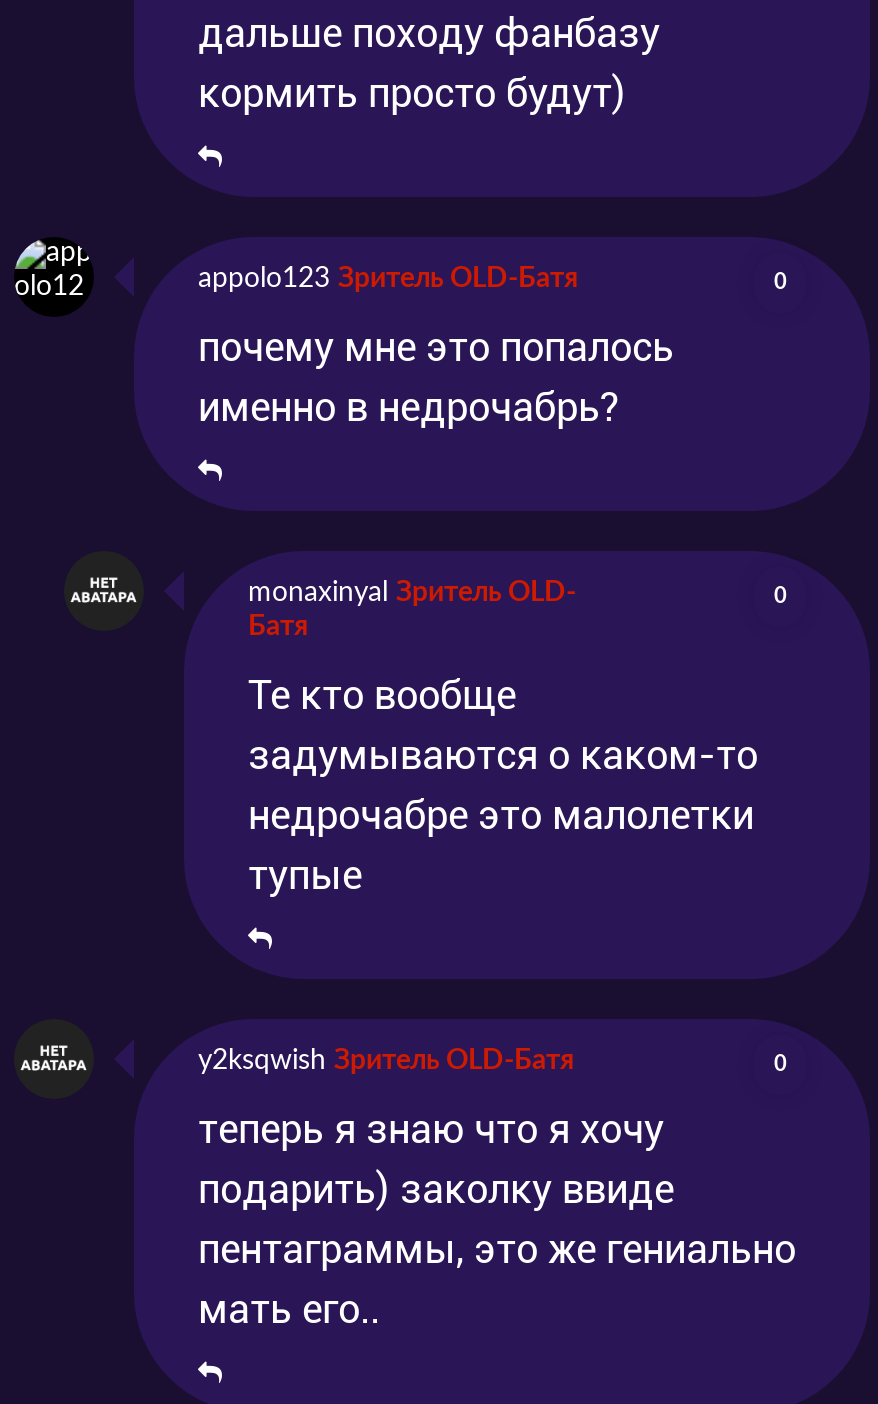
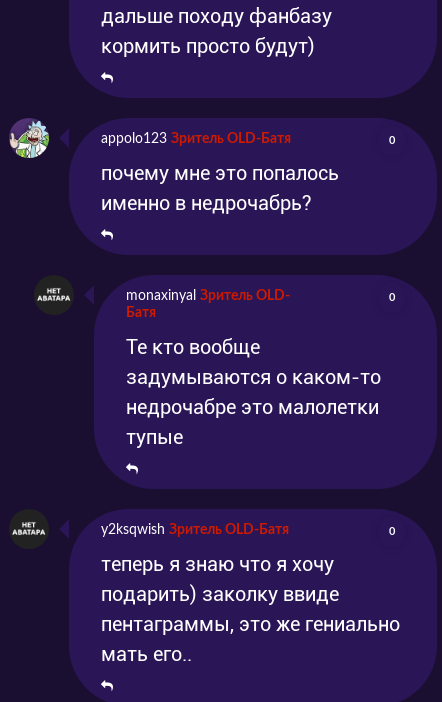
[14,236,94,318] [image] -> [9,118,50,159] [image]

